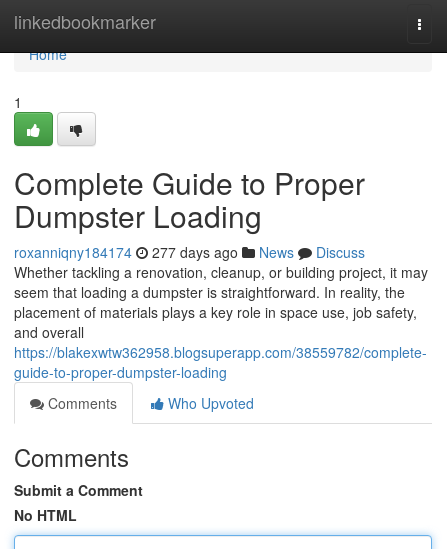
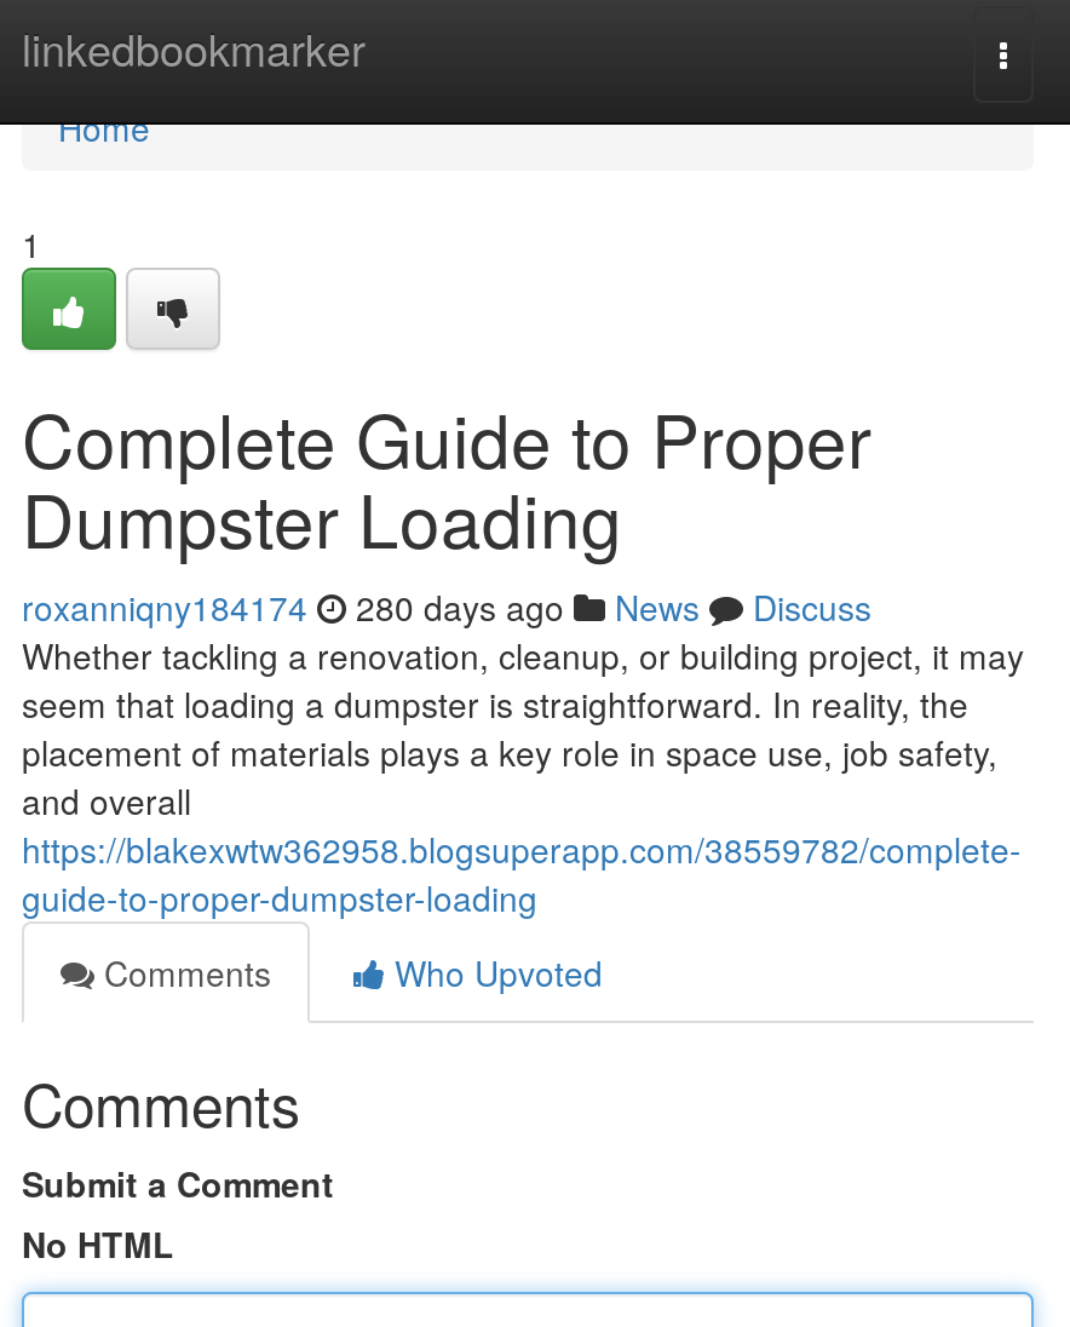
[14,242,365,262] roxanniqny184174 277 days ago News Discuss -> [22,582,871,631] roxanniqny184174 280 days ago News Discuss

